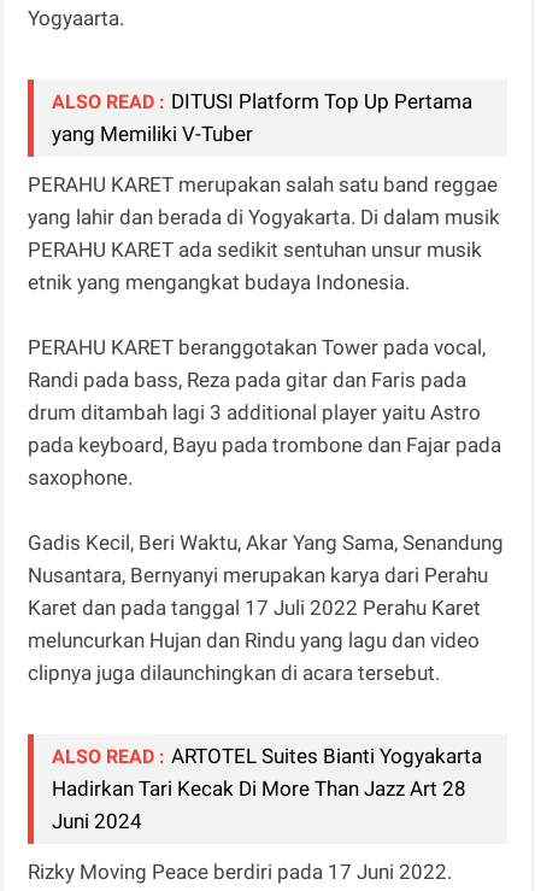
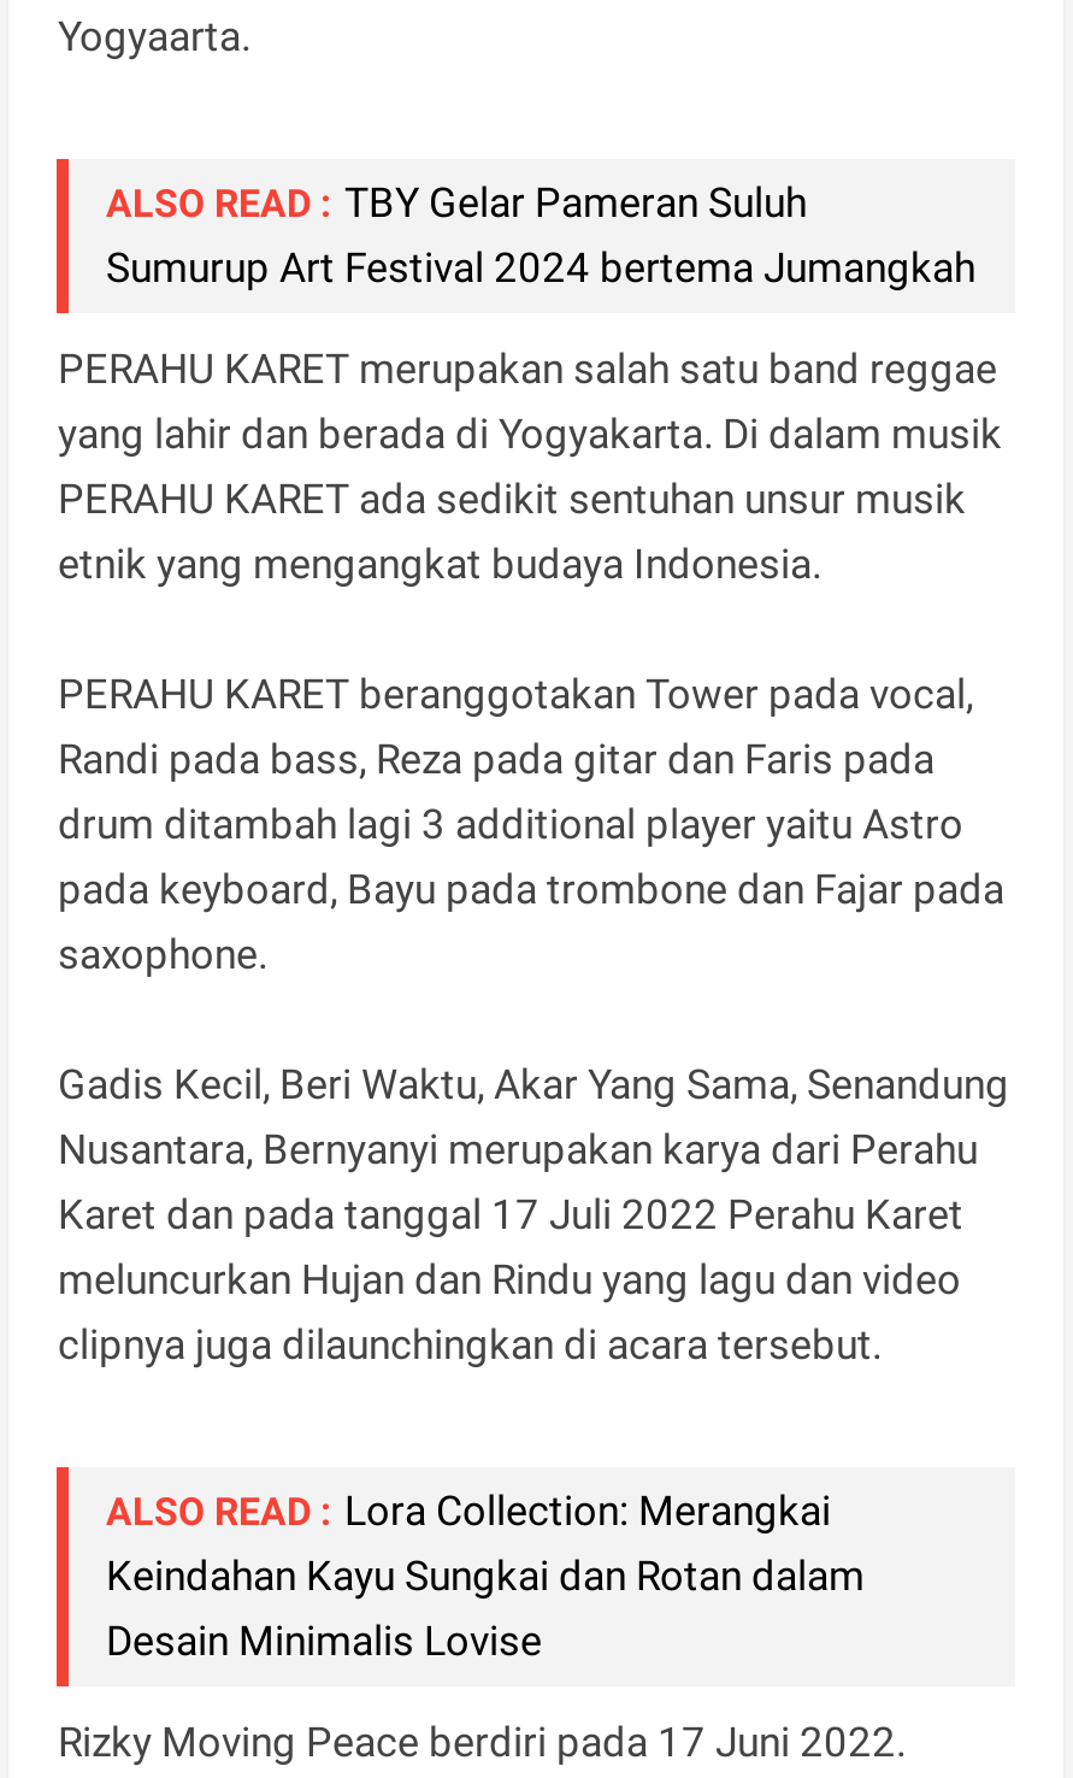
[52,90,473,146] ALSO READ : DITUSI Platform Top Up Pertama | yang Memiliki V-Tuber -> [106,179,975,292] ALSO READ : TBY Gelar Pameran Suluh | Sumurup Art Festival 2024 bertema Jumangkah
[52,744,483,834] ALSO READ : ARTOTEL Suites Bianti Yogyakarta | Hadirkan Tari Kecak Di More Than Jazz Art 28 | Juni 2024 -> [106,1487,865,1666] ALSO READ : Lora Collection: Merangkai | Keindahan Kayu Sungkai dan Rotan dalam | Desain Minimalis Lovise

